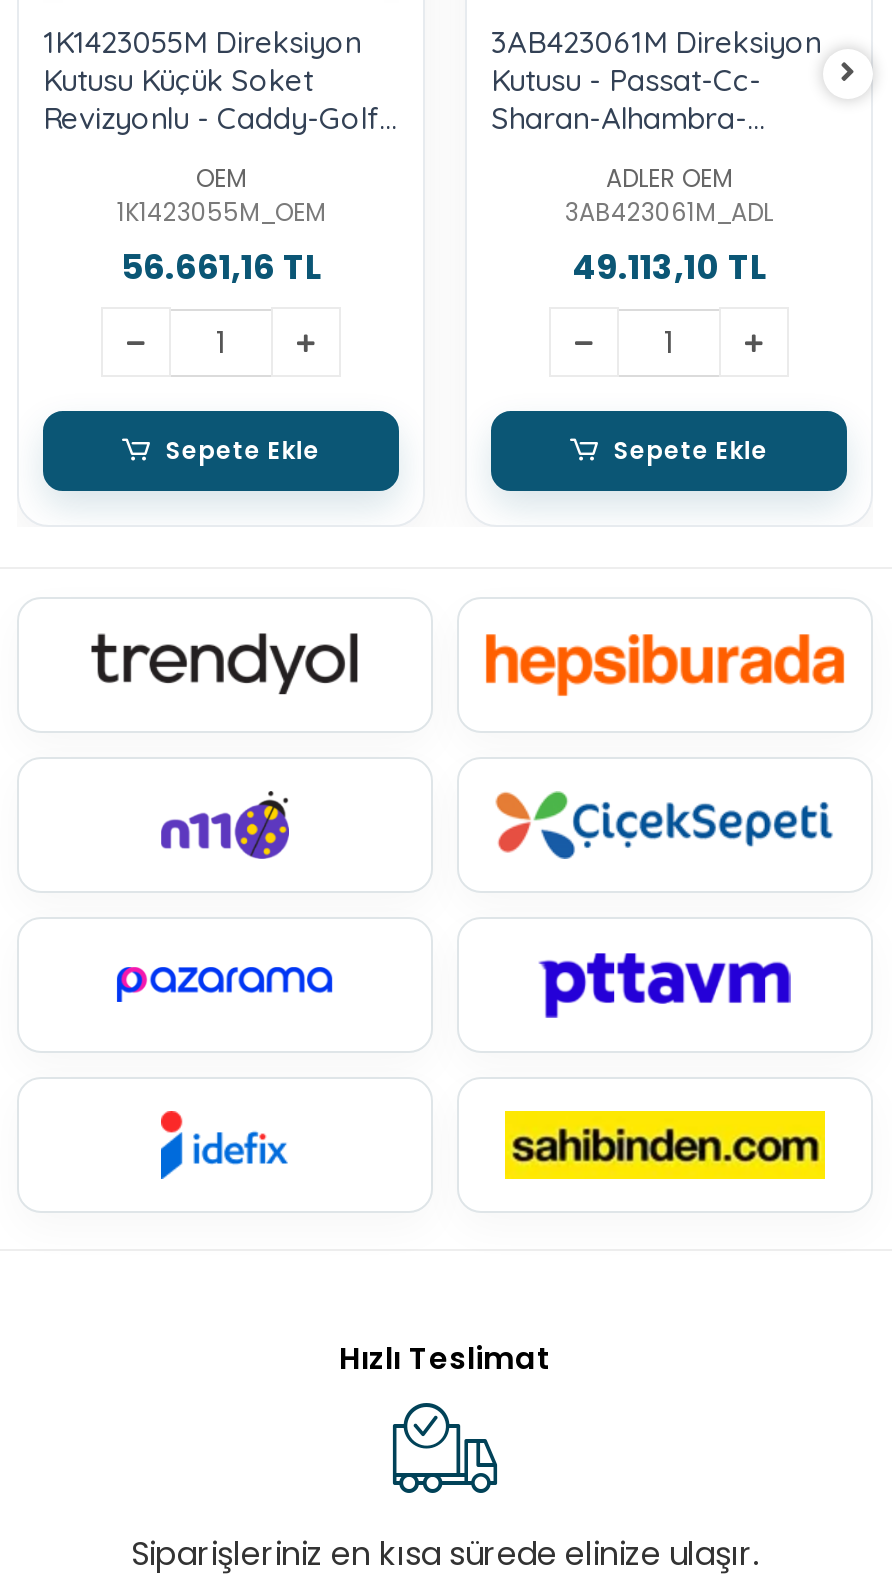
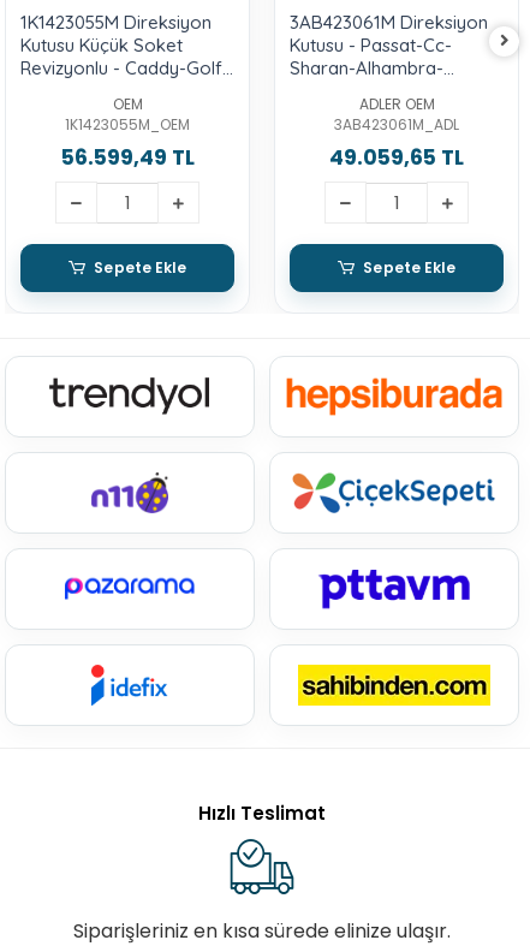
[121,243,321,291] 56.661,16 TL -> [61,143,194,172] 56.599,49 TL
[572,243,766,291] 49.113,10 TL -> [329,143,464,172] 49.059,65 TL

